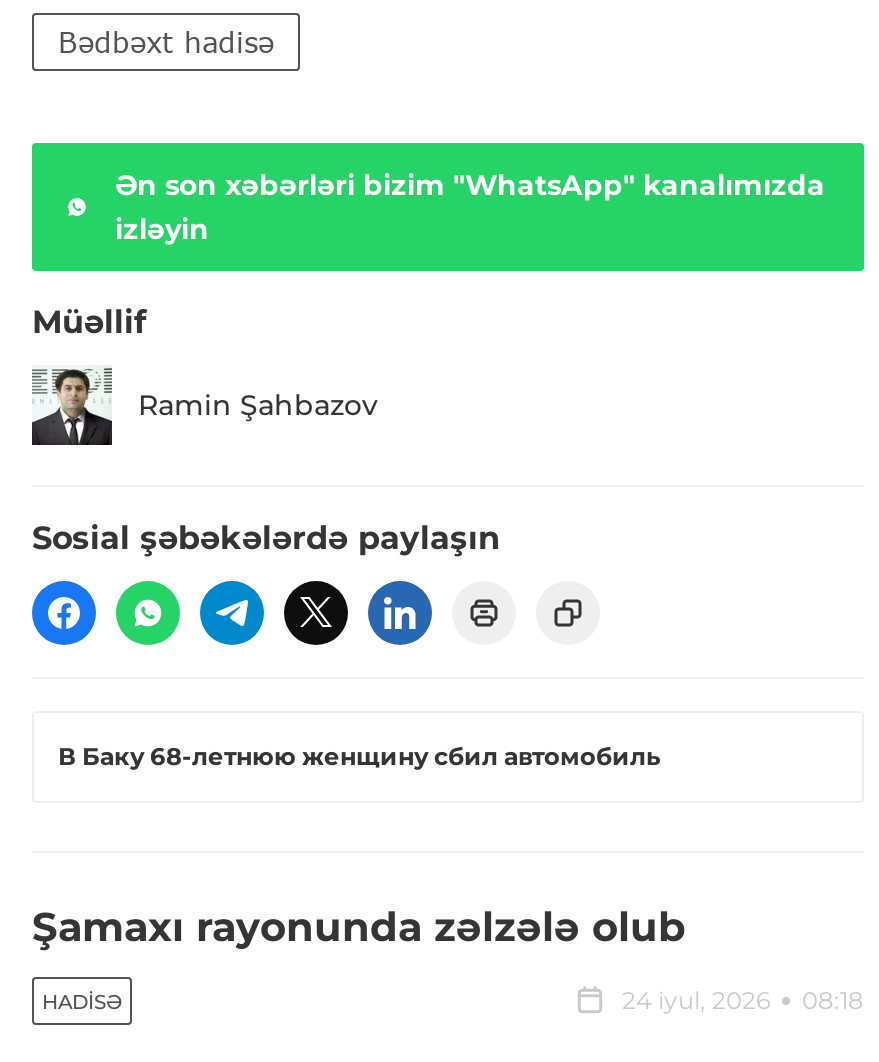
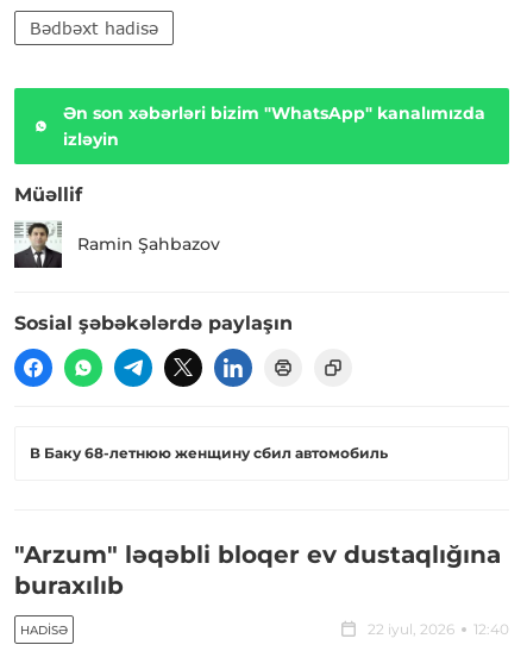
[32,904,686,952] Şamaxı rayonunda zəlzələ olub -> [14,541,501,600] "Arzum" ləqəbli bloqer ev dustaqlığına | buraxılıb
[622,986,864,1016] 24 iyul, 2026 | 08:18 -> [368,621,509,638] 22 iyul, 2026 | 12:40

